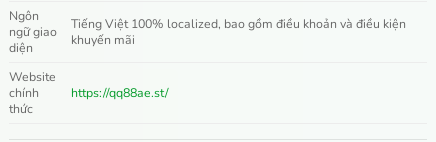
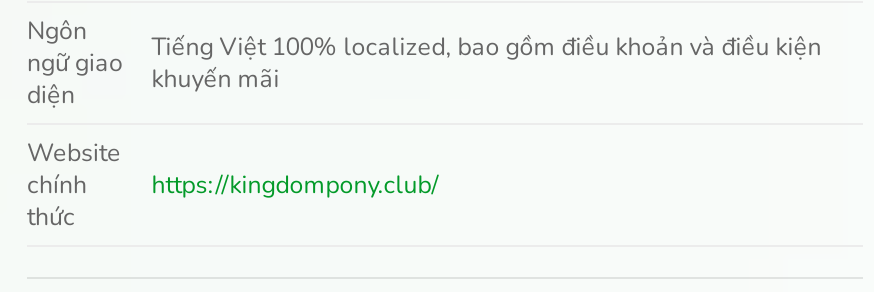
[71,84,169,101] https://qq88ae.st/ -> [151,168,439,202] https://kingdompony.club/

